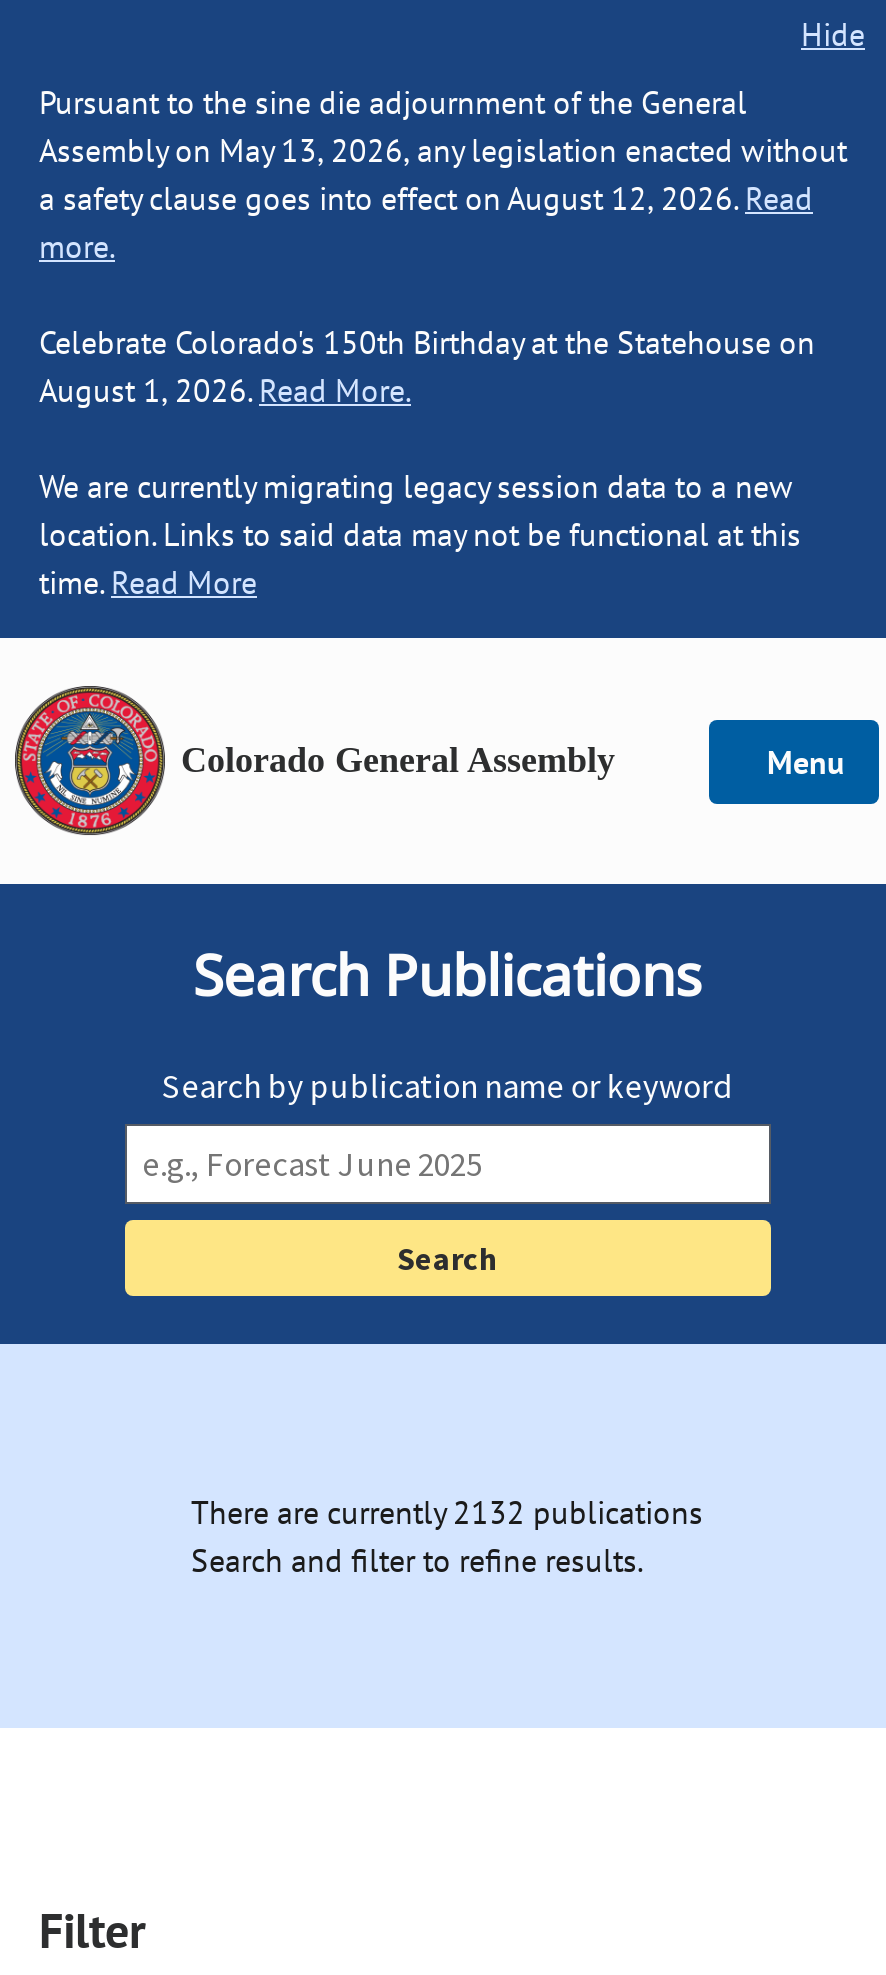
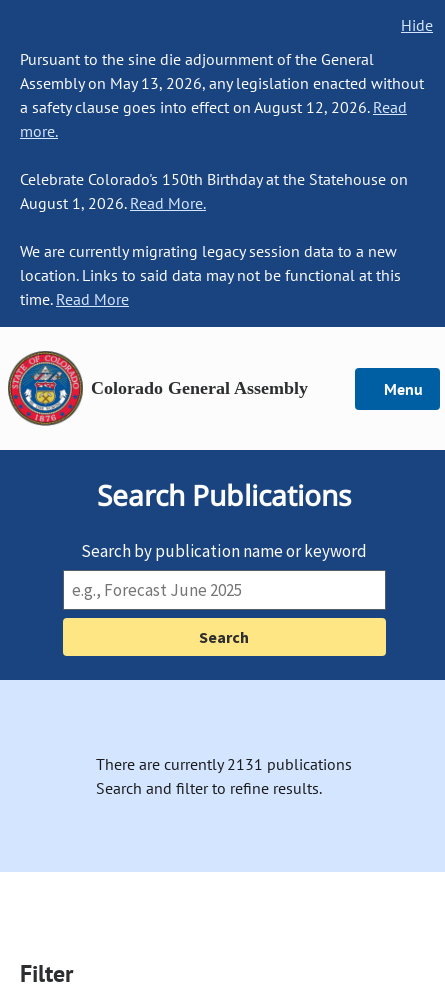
[191,1492,703,1532] There are currently 2132 publications -> [96,754,352,774] There are currently 2131 publications

